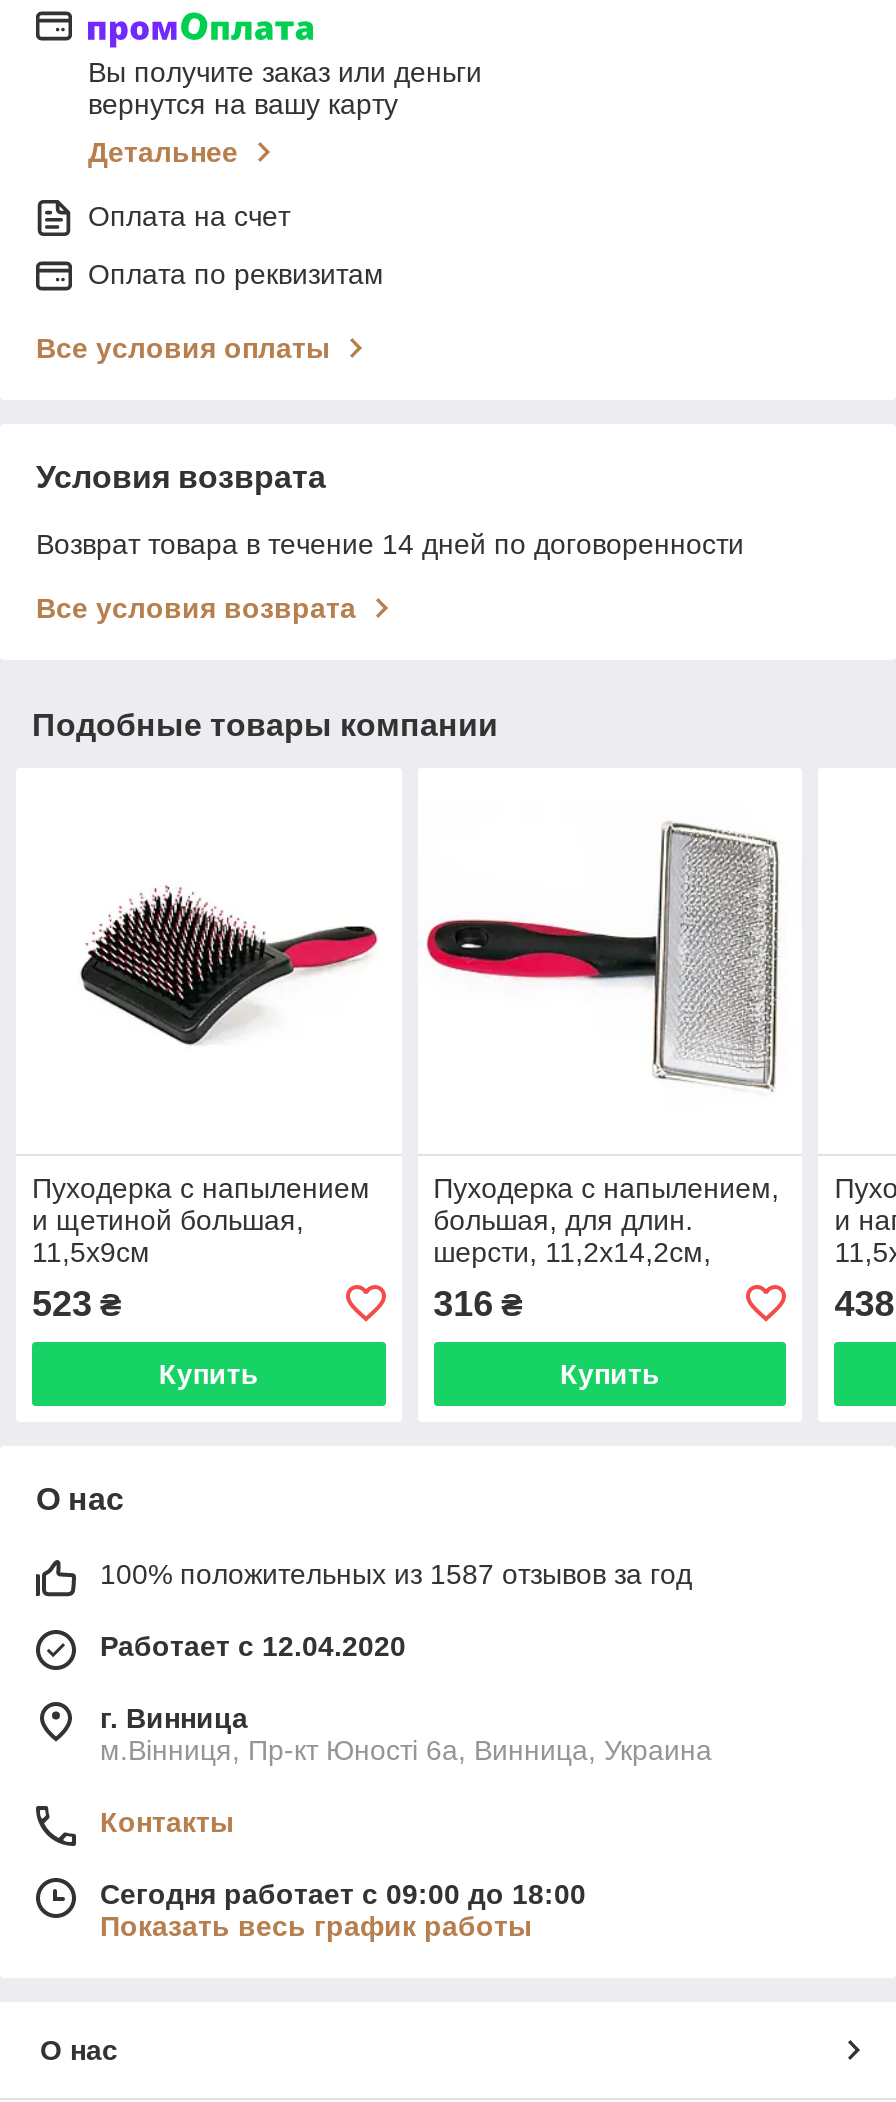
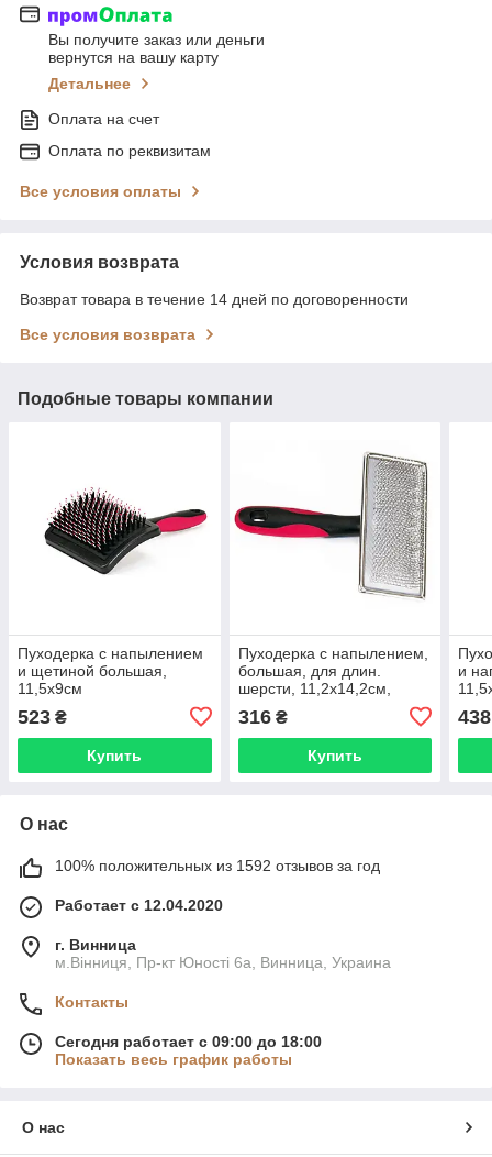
[100,1558,692,1590] 100% положительных из 1587 отзывов за год -> [55,857,380,874] 100% положительных из 1592 отзывов за год

